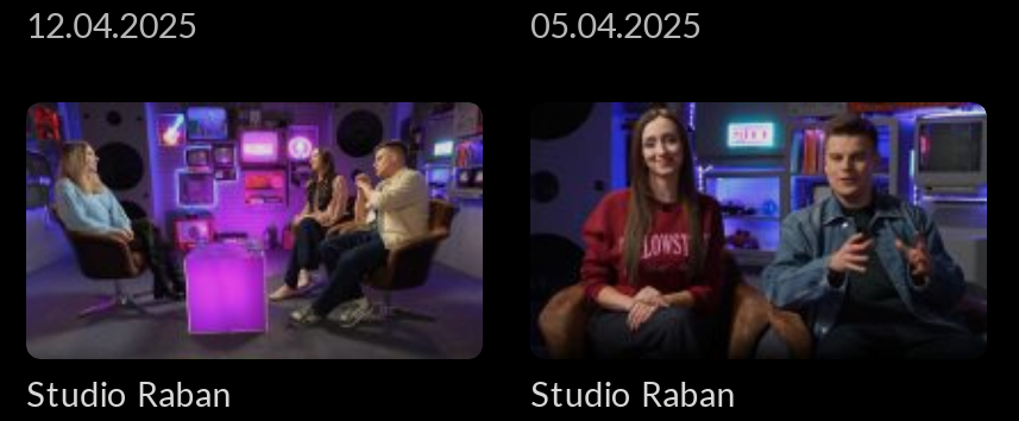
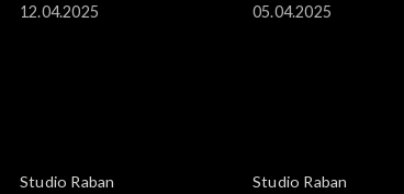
[24,100,485,359] [image] -> none
[530,100,989,354] [image] -> none

